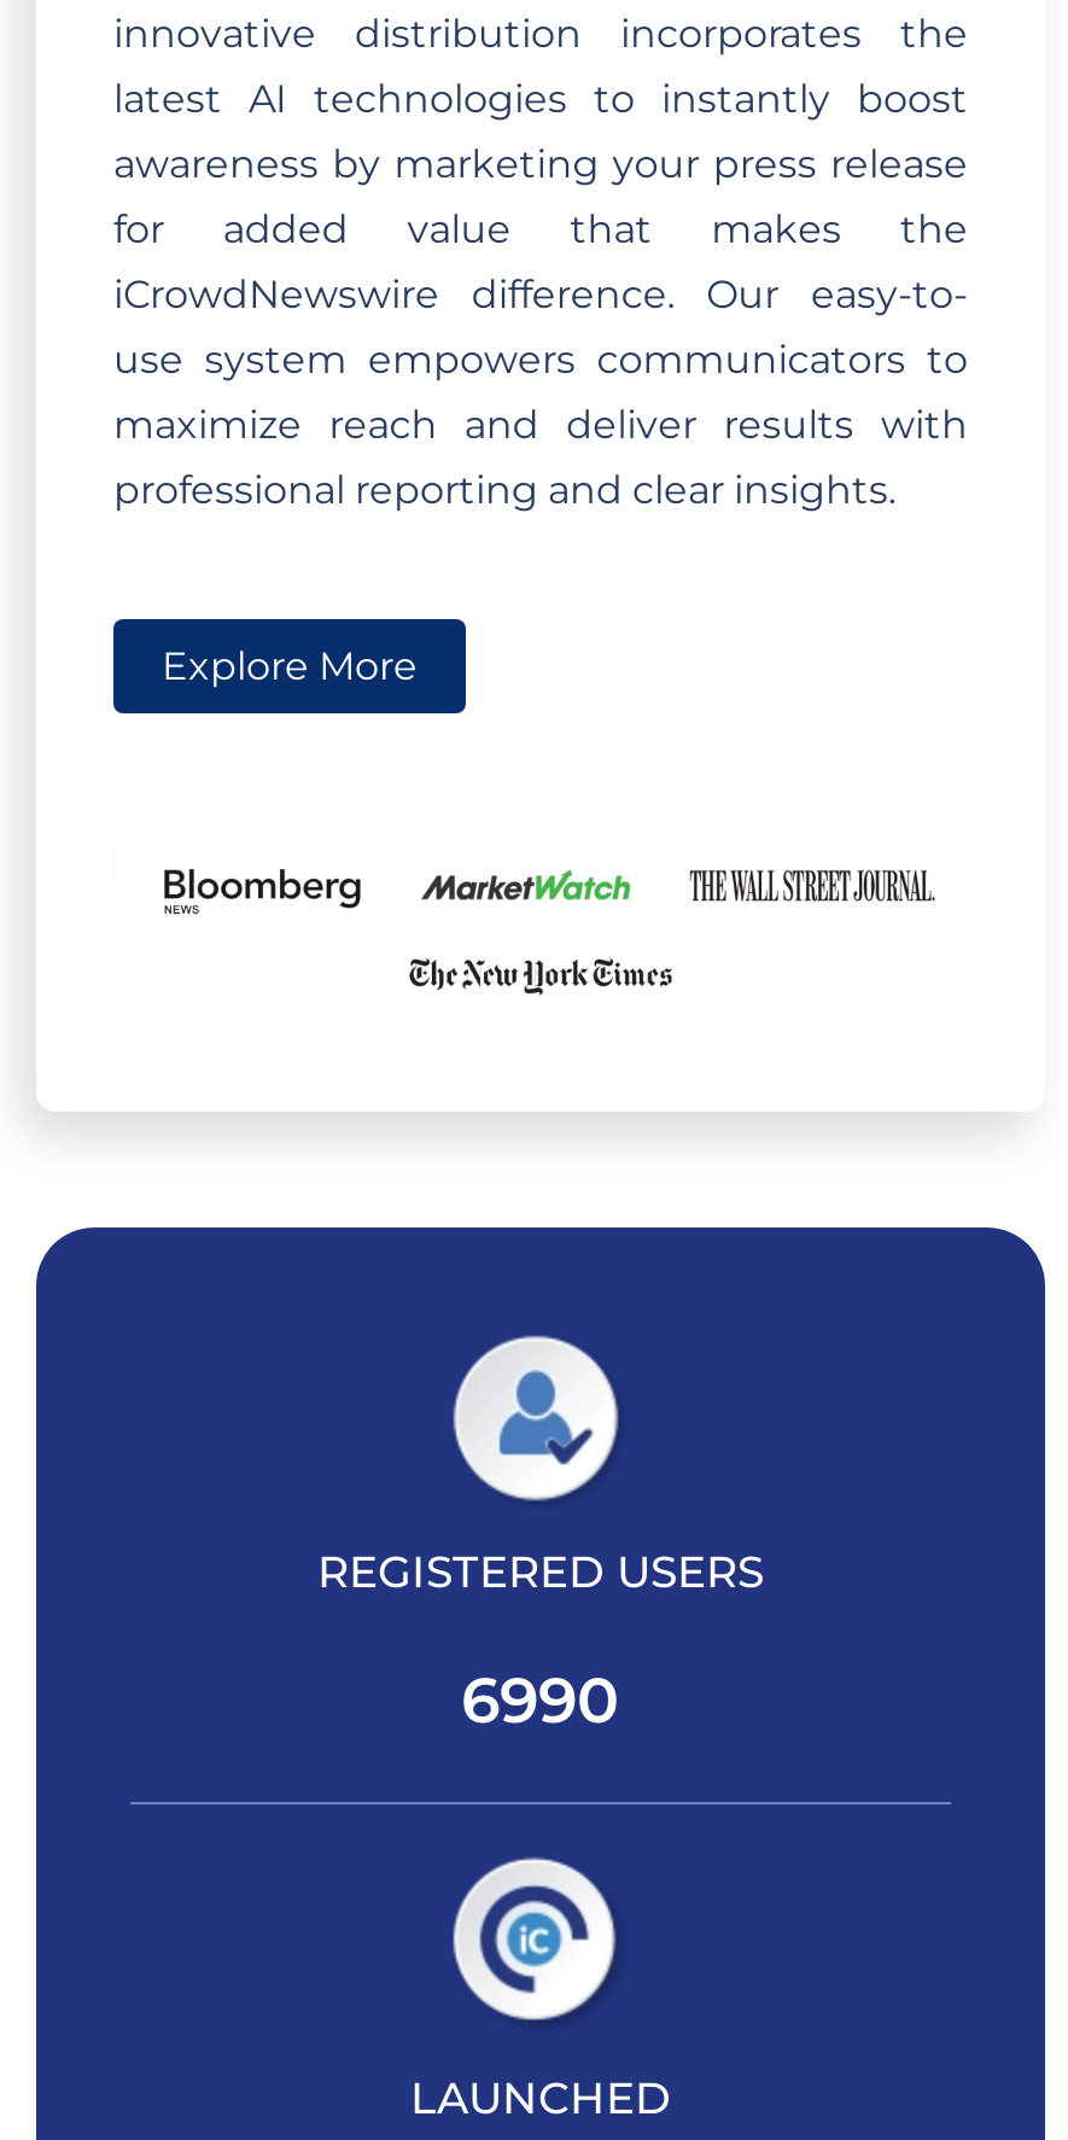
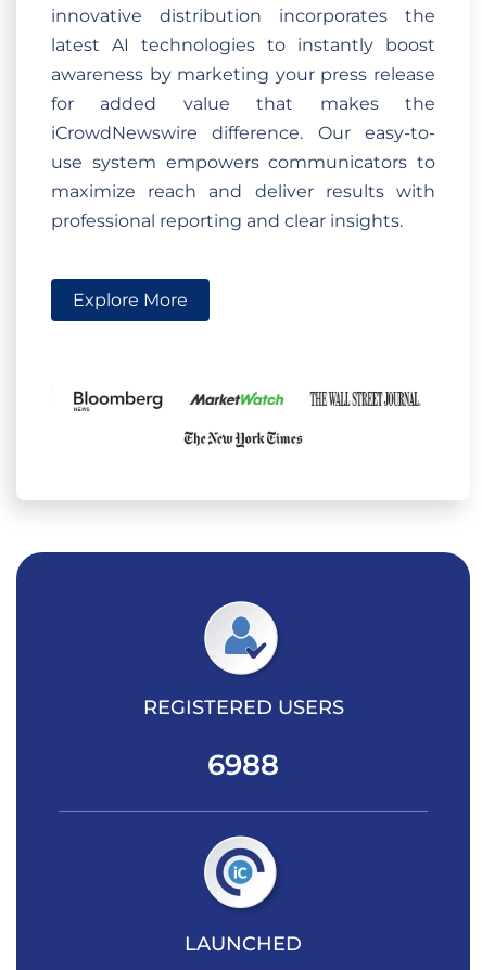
[461,1663,620,1740] 6990 -> [207,748,279,783] 6988

